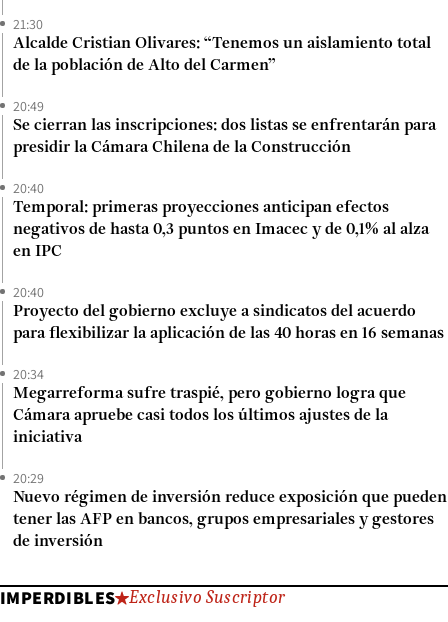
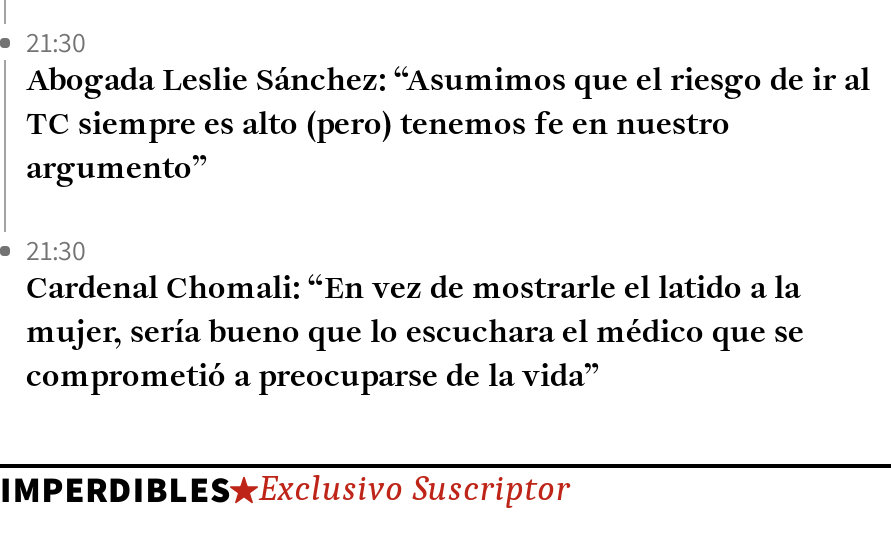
[13,35,447,549] Alcalde Cristian Olivares: “Tenemos un aislamiento total | de la población de Alto del Carmen” | 20:49 | Se cierran las inscripciones: dos listas se enfrentarán para | presidir la Cámara Chilena de la Construcción | 20:40 | Temporal: primeras proyecciones anticipan efectos | negativos de hasta 0,3 puntos en Imacec y de 0,1% al alza | en IPC | 20:40 | Proyecto del gobierno excluye a sindicatos del acuerdo | para flexibilizar la aplicación de las 40 horas en 16 semanas | 20:34 | Megarreforma sufre traspié, pero gobierno logra que | Cámara apruebe casi todos los últimos ajustes de la | iniciativa | 20:29 | Nuevo régimen de inversión reduce exposición que pueden | tener las AFP en bancos, grupos empresariales y gestores | de inversión -> [26,66,870,394] Abogada Leslie Sánchez: “Asumimos que el riesgo de ir al | TC siempre es alto (pero) tenemos fe en nuestro | argumento” | 21:30 | Cardenal Chomali: “En vez de mostrarle el latido a la | mujer, sería bueno que lo escuchara el médico que se | comprometió a preocuparse de la vida”

